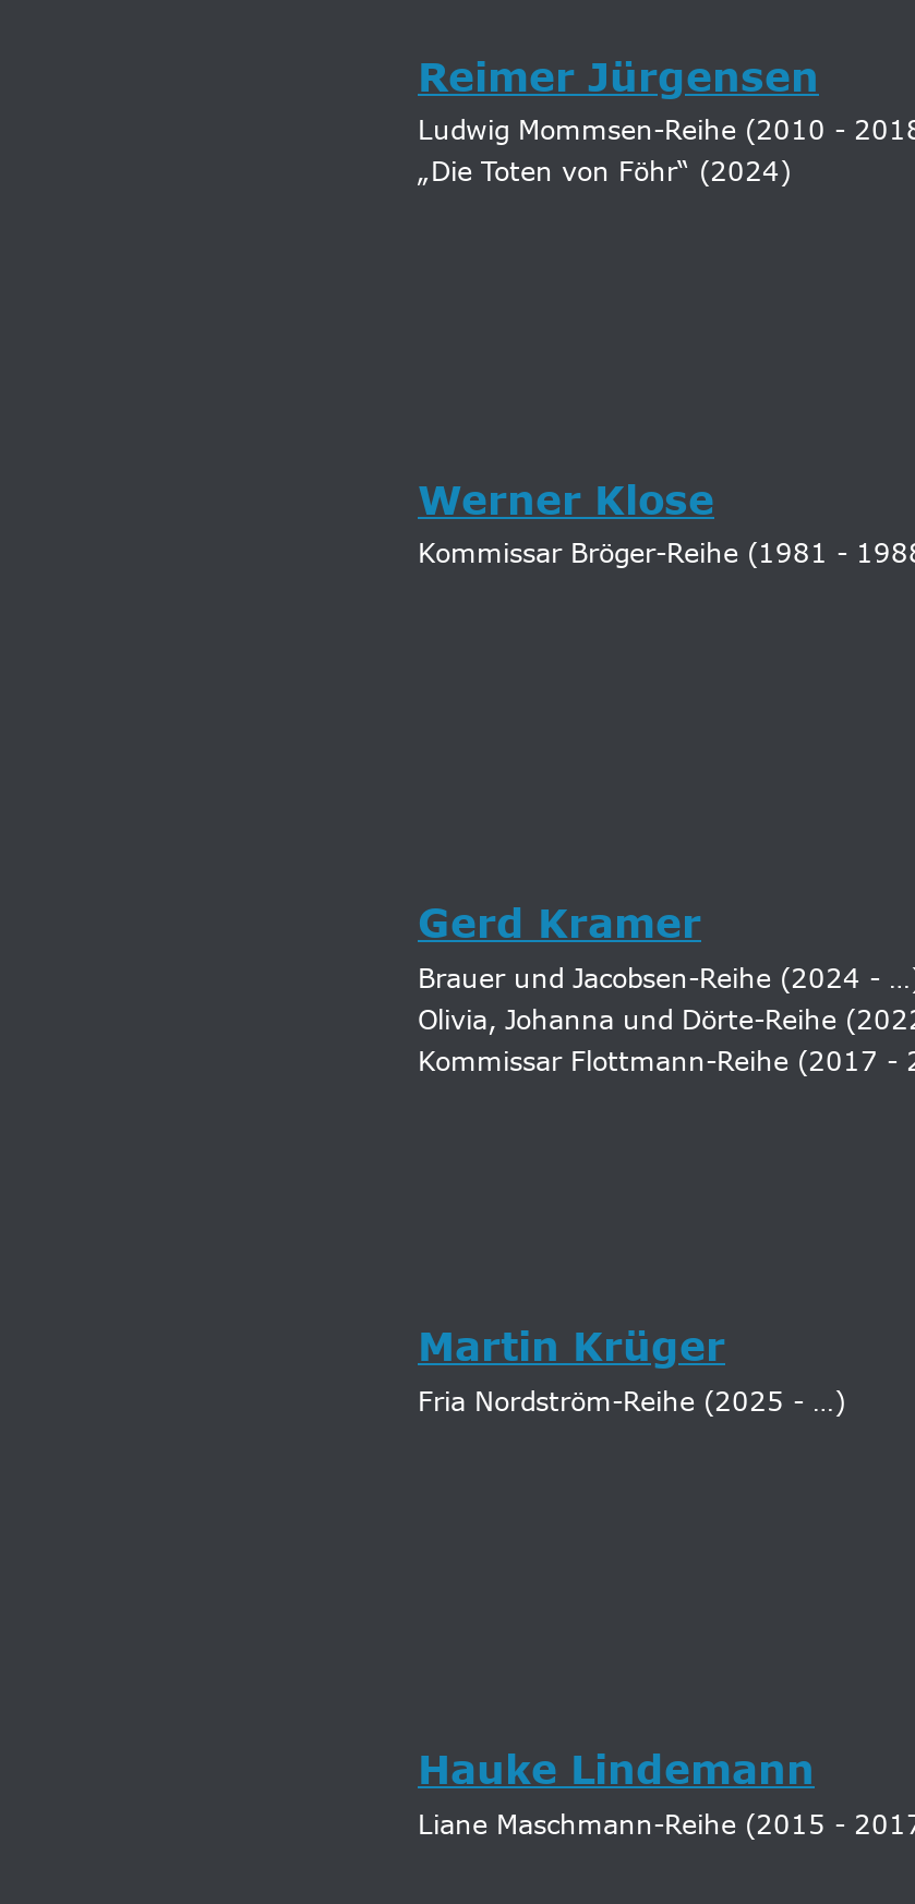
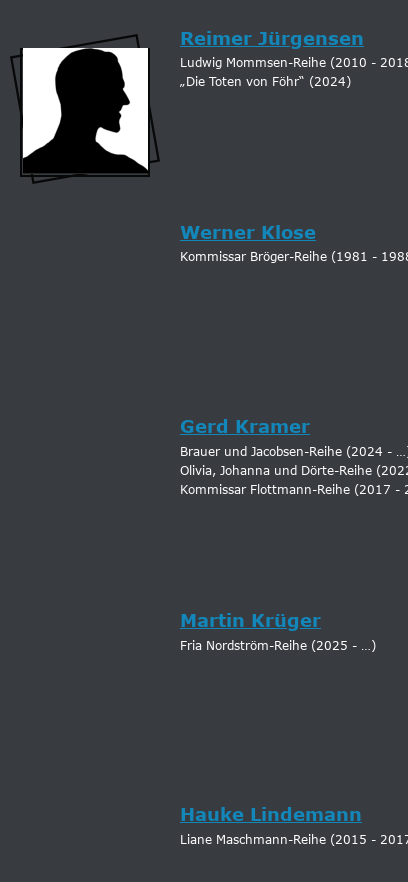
none -> [10,35,159,183] [image]

